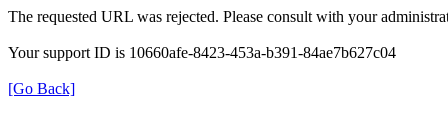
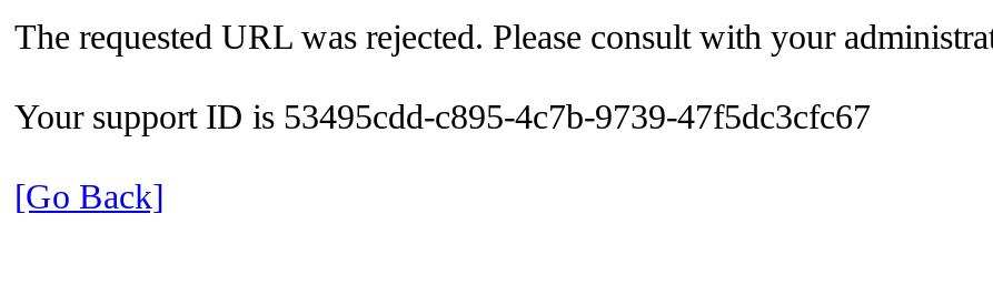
[8,44,396,61] Your support ID is 10660afe-8423-453a-b391-84ae7b627c04 -> [14,98,871,135] Your support ID is 53495cdd-c895-4c7b-9739-47f5dc3cfc67

